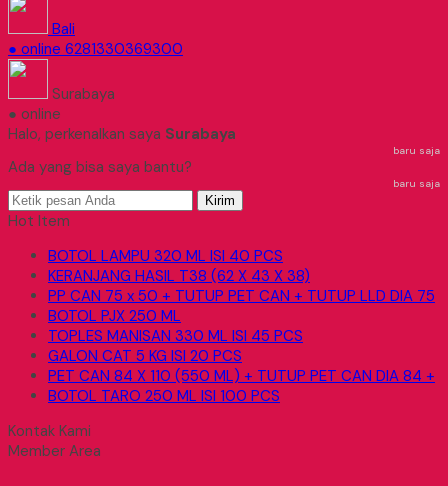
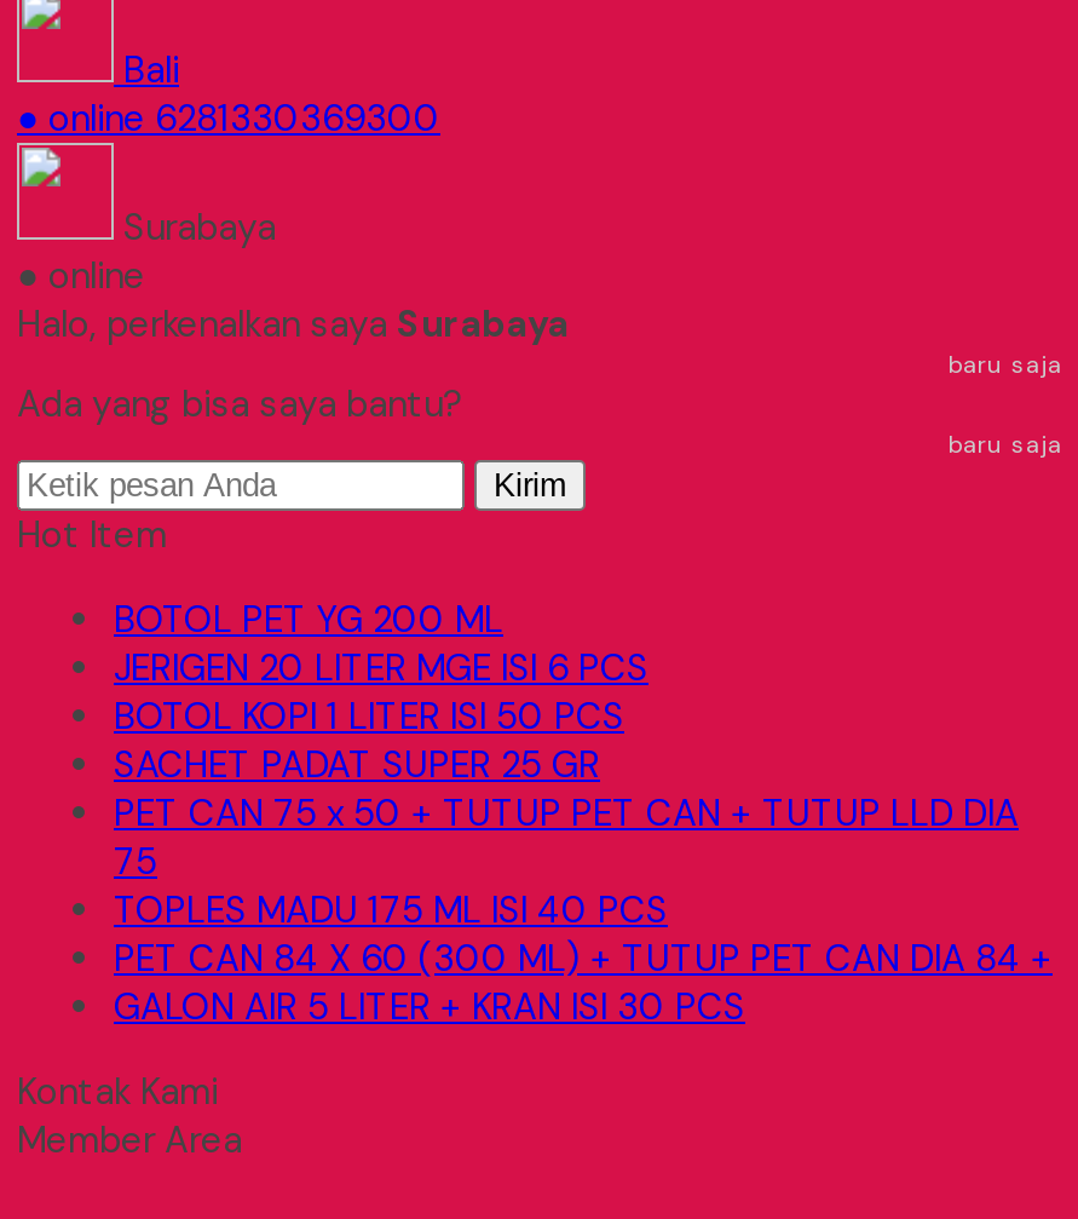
[48,246,435,406] BOTOL LAMPU 320 ML ISI 40 PCS | KERANJANG HASIL T38 (62 X 43 X 38) | PP CAN 75 x 50 + TUTUP PET CAN + TUTUP LLD DIA 75 | BOTOL PJX 250 ML | TOPLES MANISAN 330 ML ISI 45 PCS | GALON CAT 5 KG ISI 20 PCS | PET CAN 84 X 110 (550 ML) + TUTUP PET CAN DIA 84 + | BOTOL TARO 250 ML ISI 100 PCS -> [114,596,1053,1031] BOTOL PET YG 200 ML | JERIGEN 20 LITER MGE ISI 6 PCS | BOTOL KOPI 1 LITER ISI 50 PCS | SACHET PADAT SUPER 25 GR | PET CAN 75 x 50 + TUTUP PET CAN + TUTUP LLD DIA | 75 | TOPLES MADU 175 ML ISI 40 PCS | PET CAN 84 X 60 (300 ML) + TUTUP PET CAN DIA 84 + | GALON AIR 5 LITER + KRAN ISI 30 PCS

